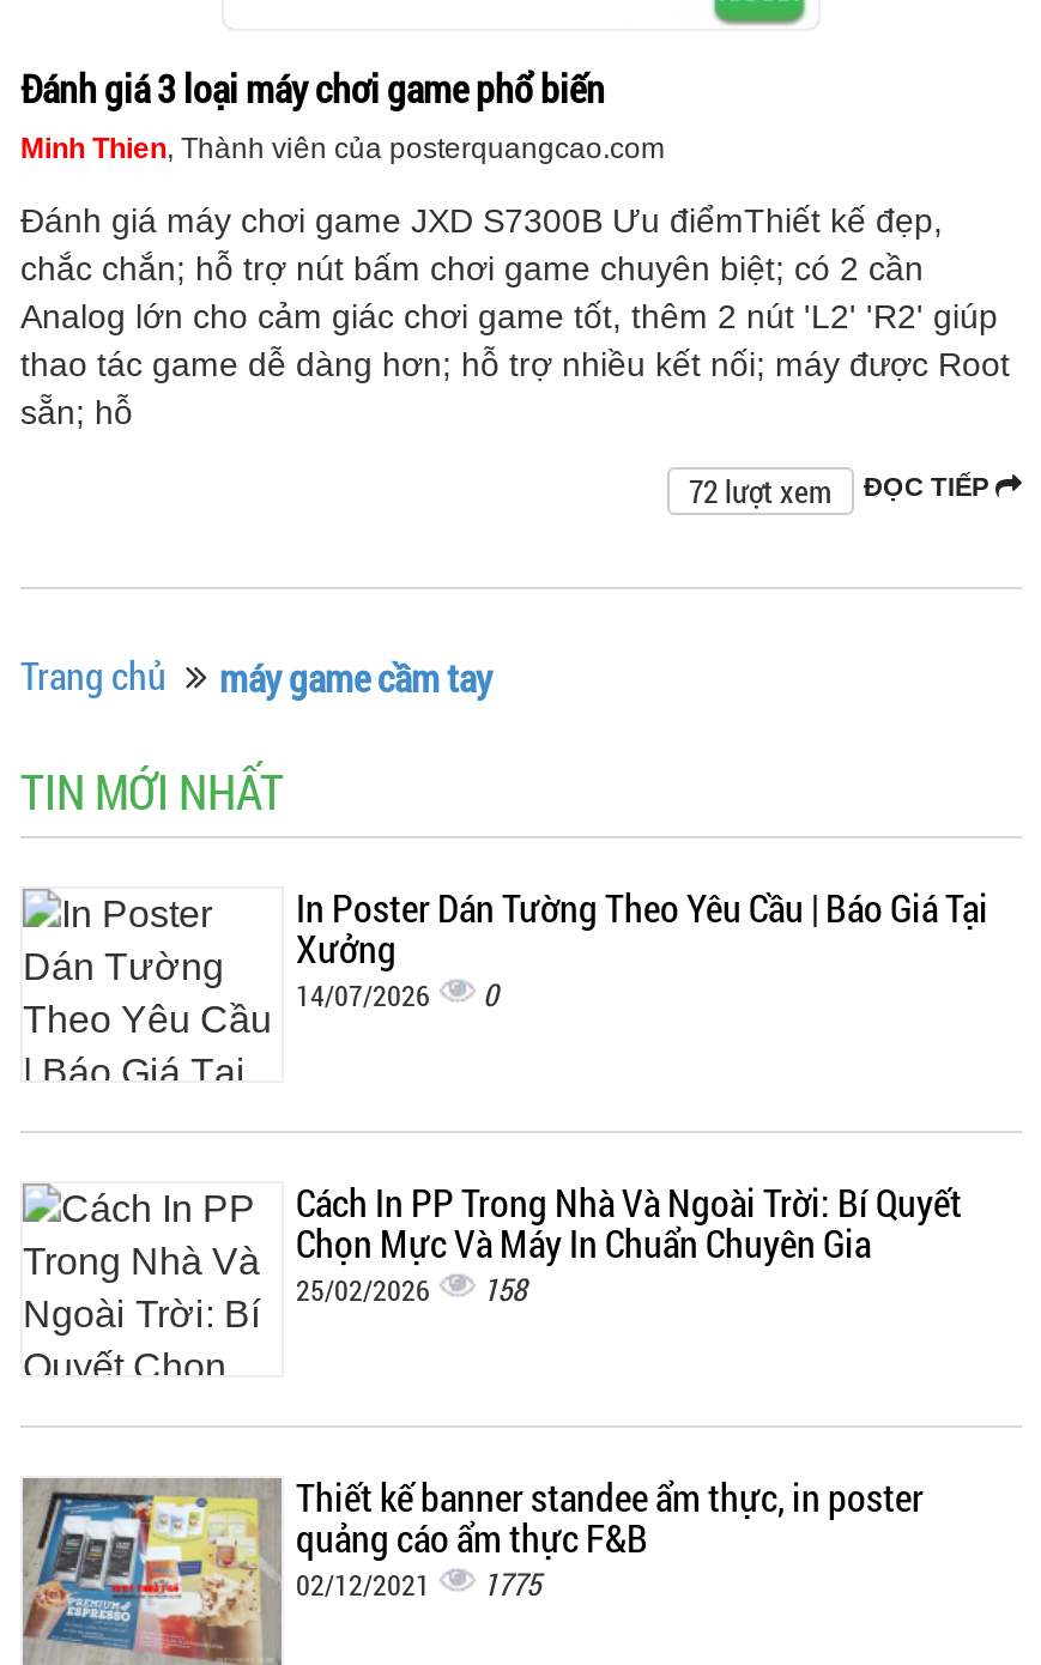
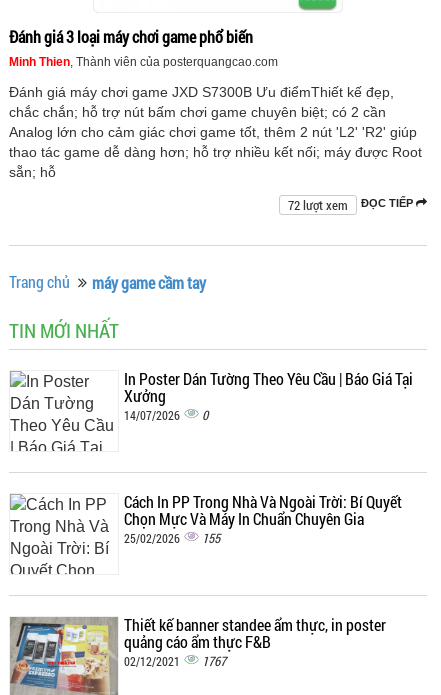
[296,1268,526,1311] 25/02/2026 158 -> [124,529,220,547] 25/02/2026 155
[296,1562,540,1605] 02/12/2021 1775 -> [124,652,226,670] 02/12/2021 1767

